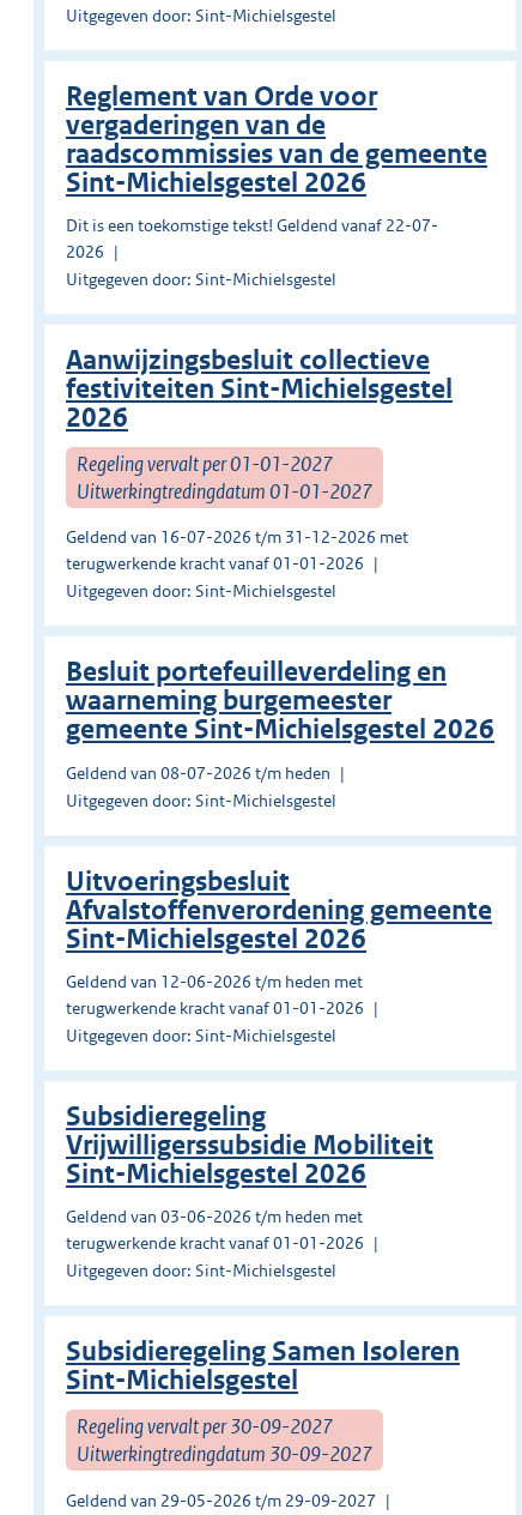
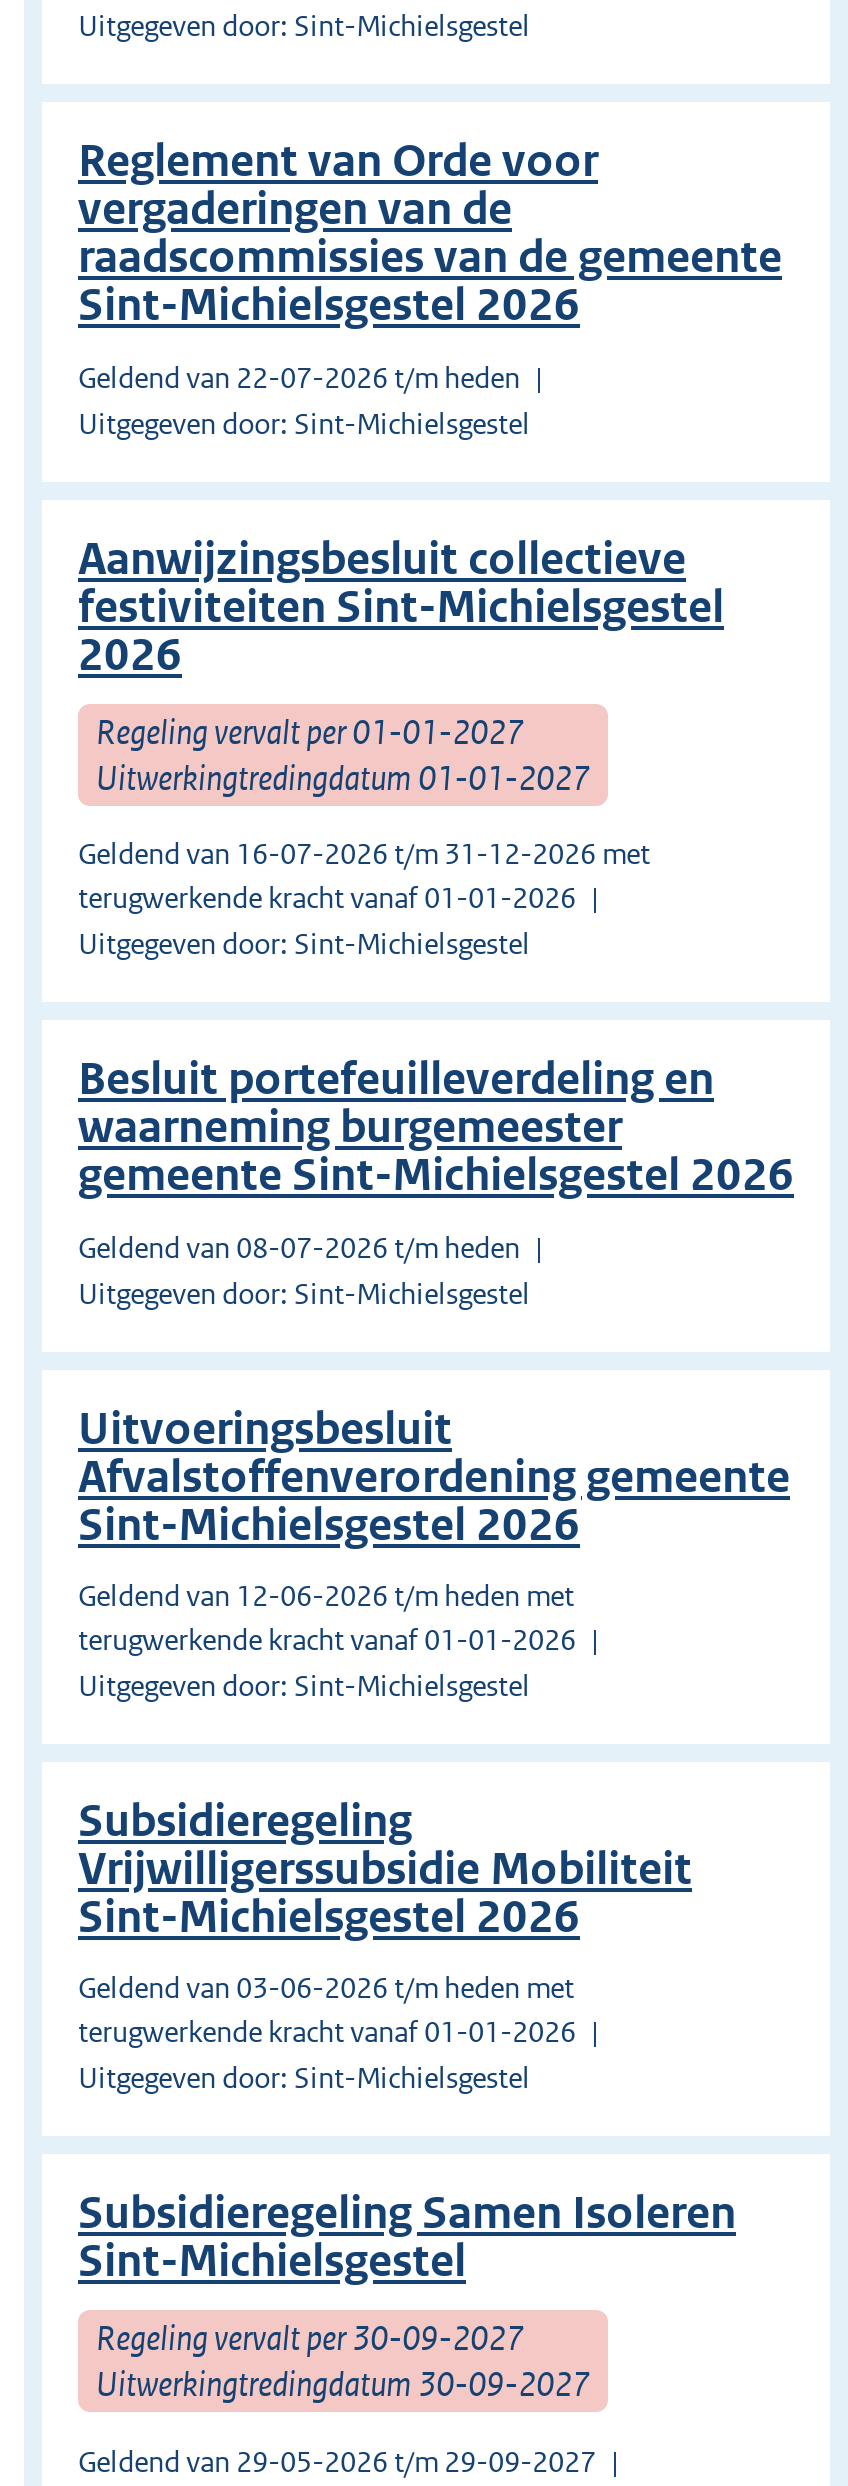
[66,215,438,263] Dit is een toekomstige tekst! Geldend vanaf 22-07- | 2026 -> [78,361,520,397] Geldend van 22-07-2026 t/m heden

